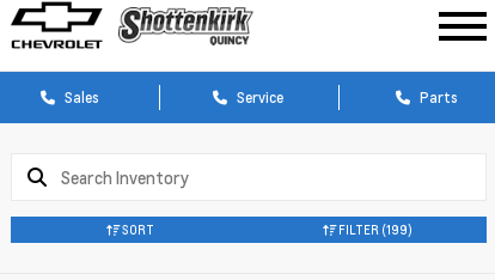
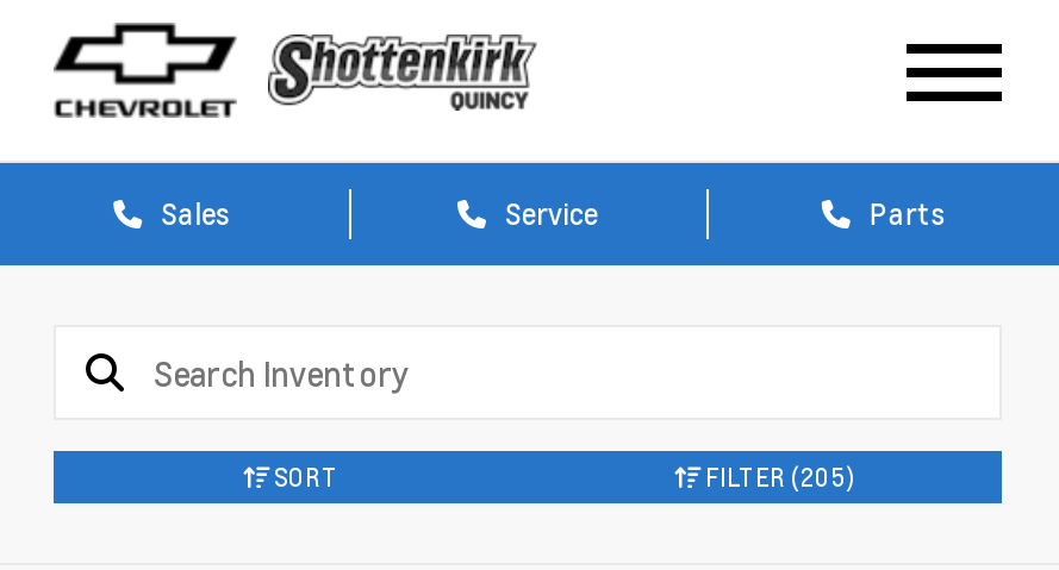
[336,221,412,238] FILTER (199) -> [700,460,855,493] FILTER (205)

